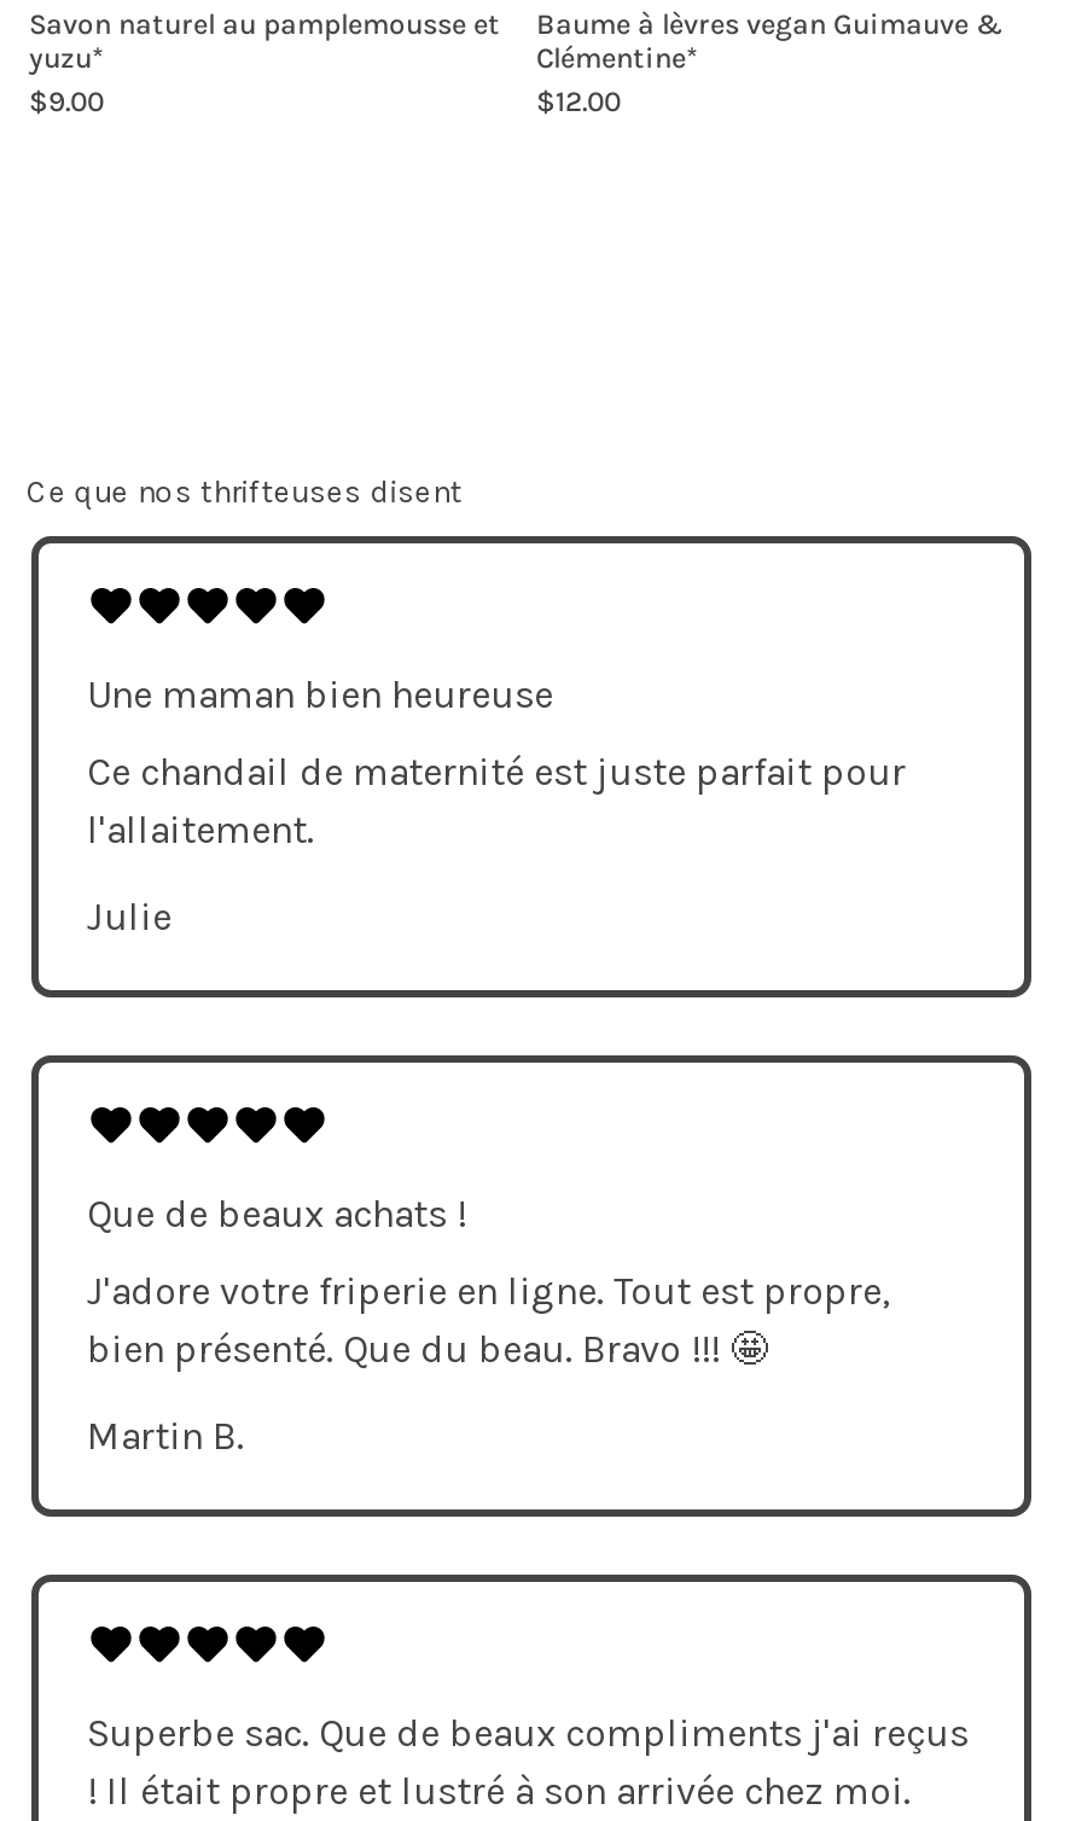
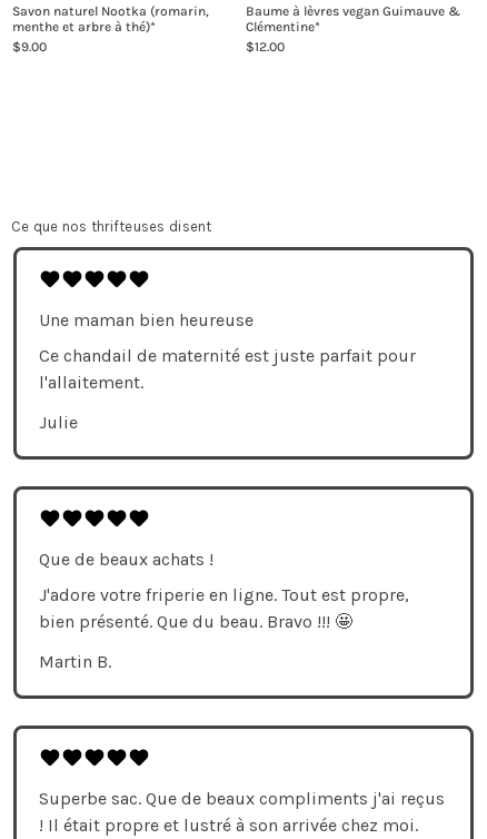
[29,8,500,76] Savon naturel au pamplemousse et | yuzu* -> [12,4,209,35] Savon naturel Nootka (romarin, | menthe et arbre à thé)*

